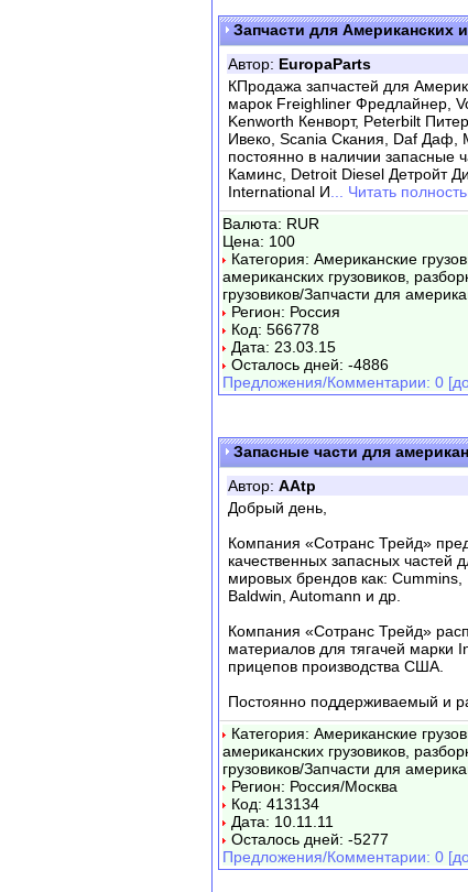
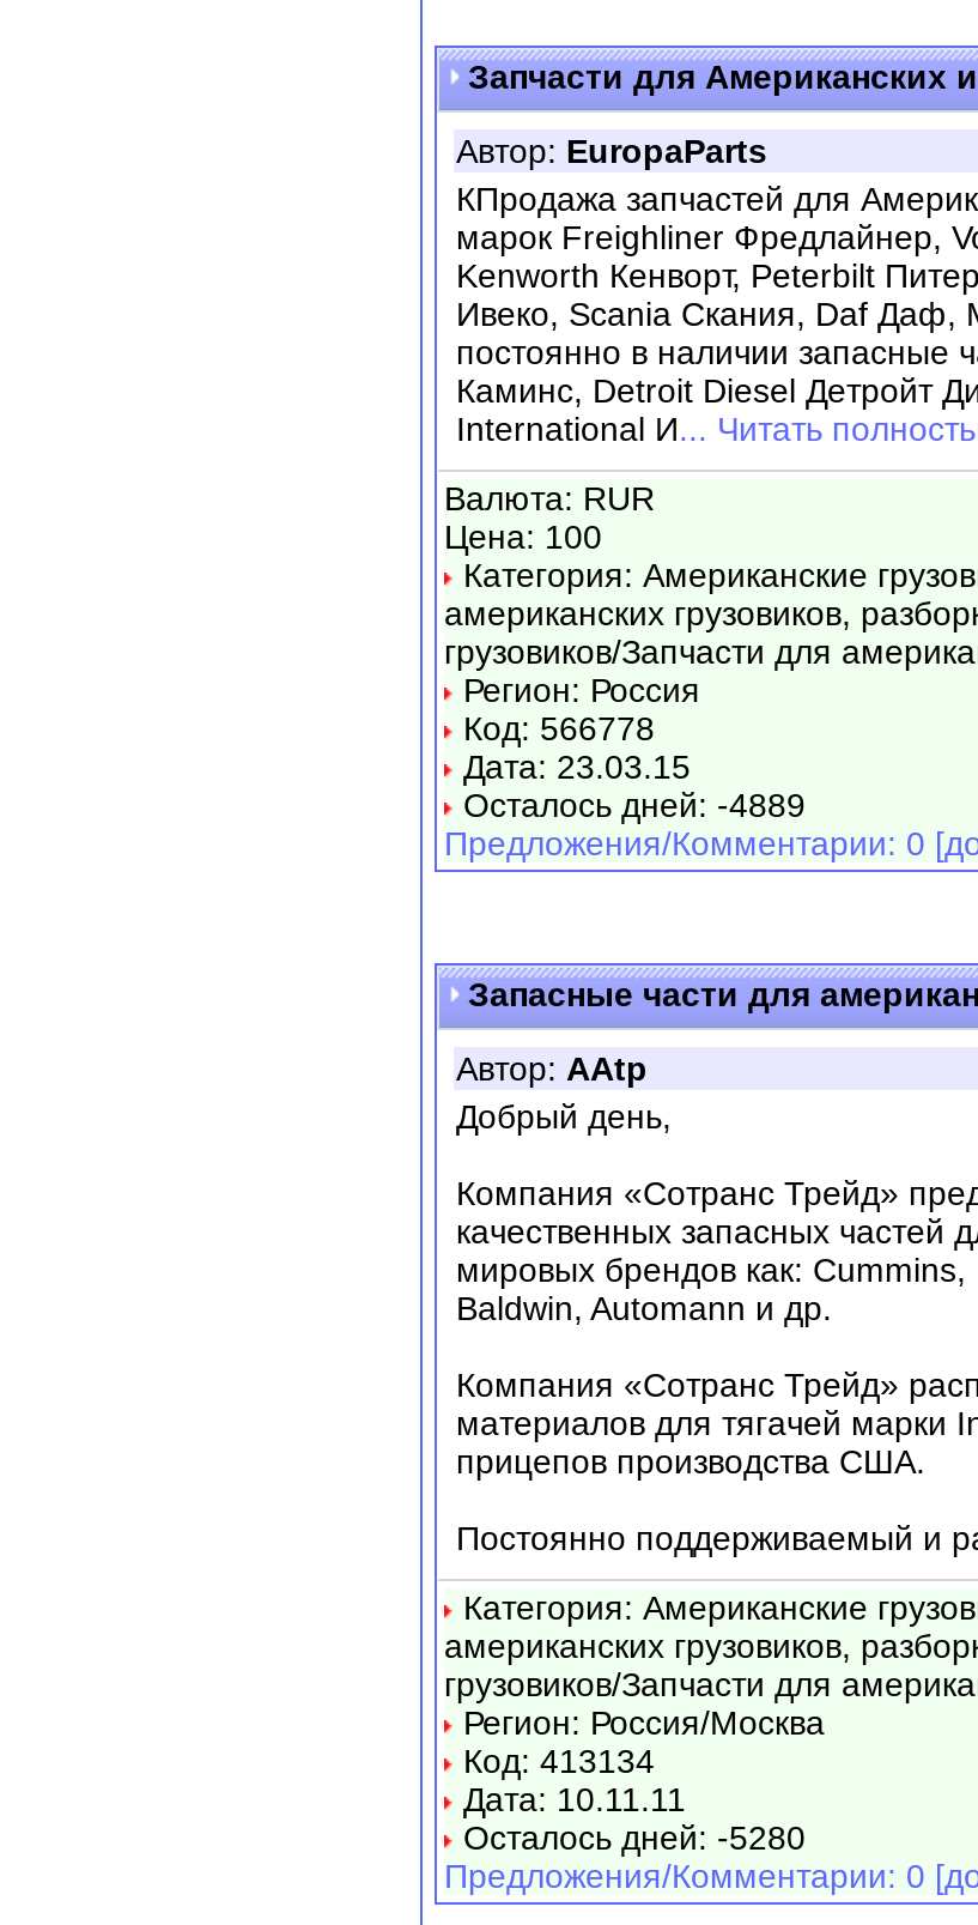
[227,356,389,373] Осталось дней: -4886 -> [454,786,806,824] Осталось дней: -4889
[227,830,389,848] Осталось дней: -5277 -> [454,1818,806,1857] Осталось дней: -5280

